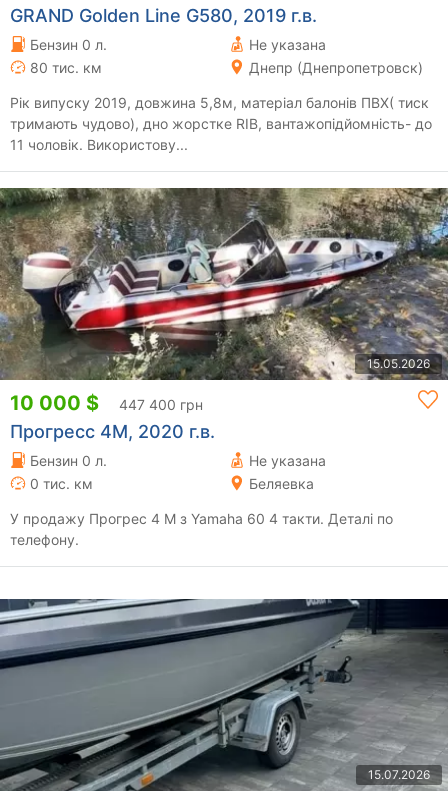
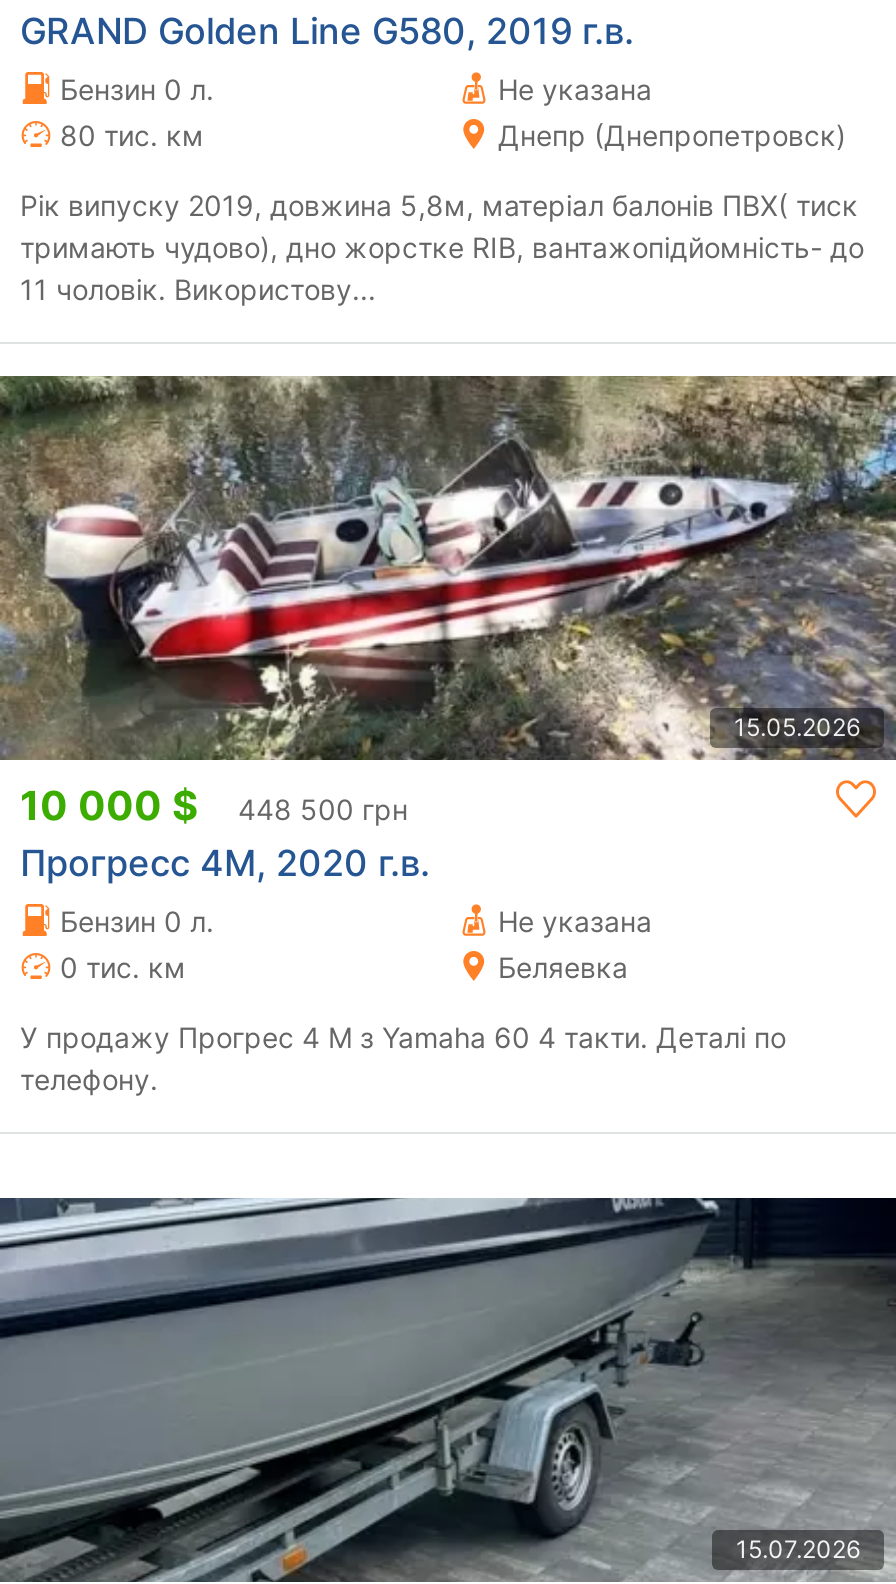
[10,391,203,415] 10 000 $ 447 400 грн -> [20,781,408,829] 10 000 $ 448 500 грн

